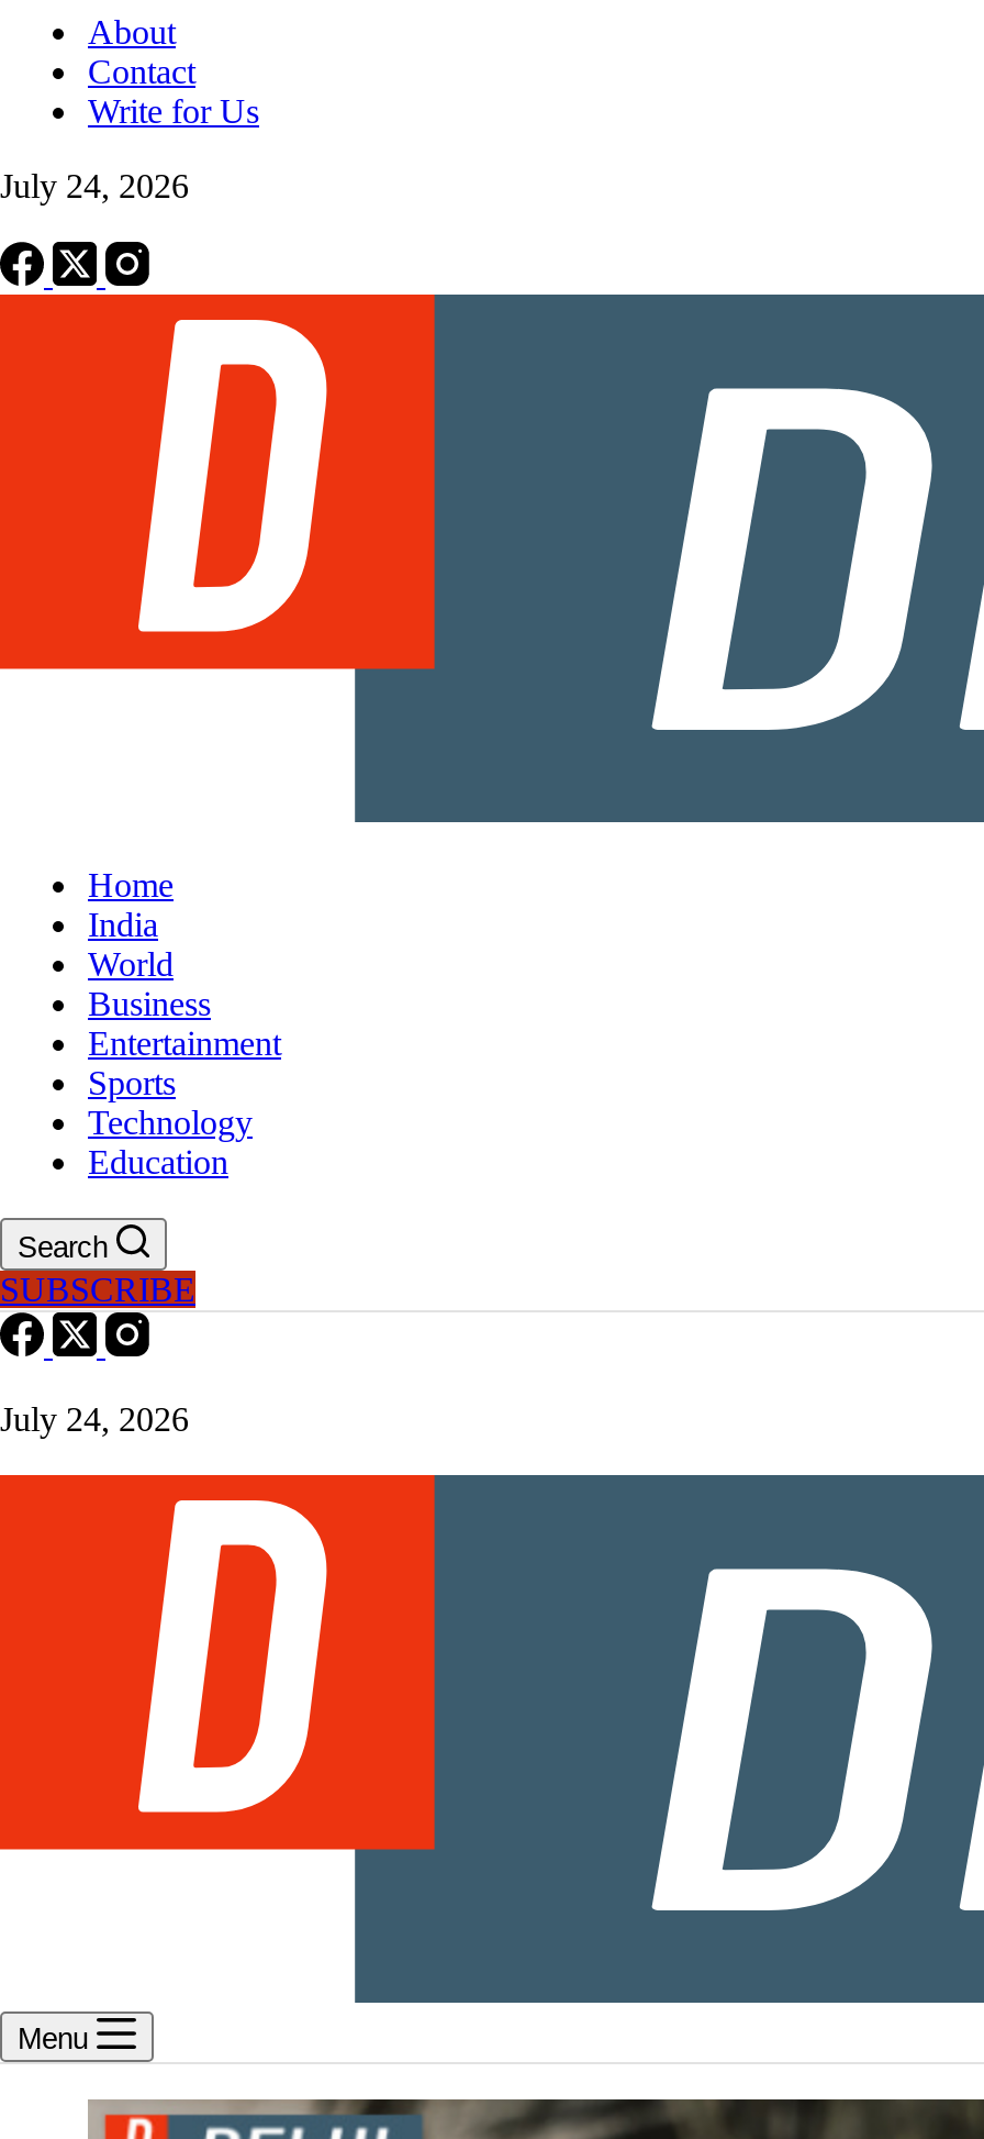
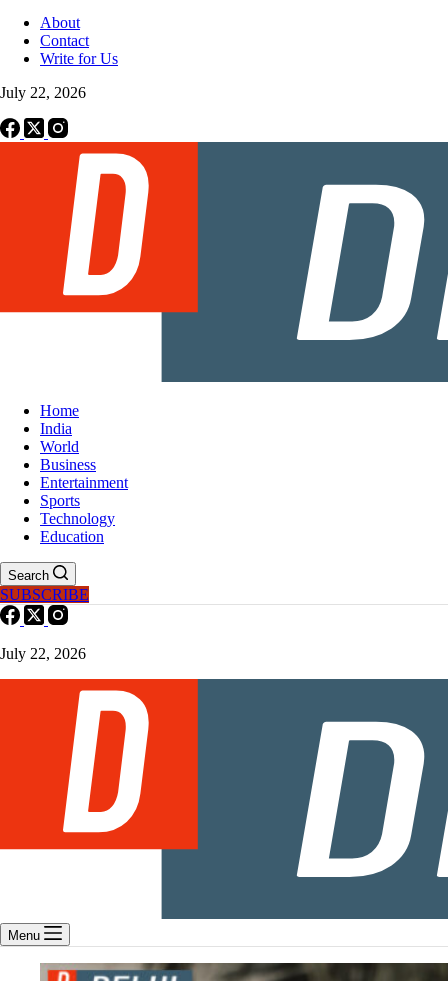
[0,167,189,204] July 24, 2026 -> [0,84,86,101] July 22, 2026
[0,1400,189,1438] July 24, 2026 -> [0,645,86,662] July 22, 2026

